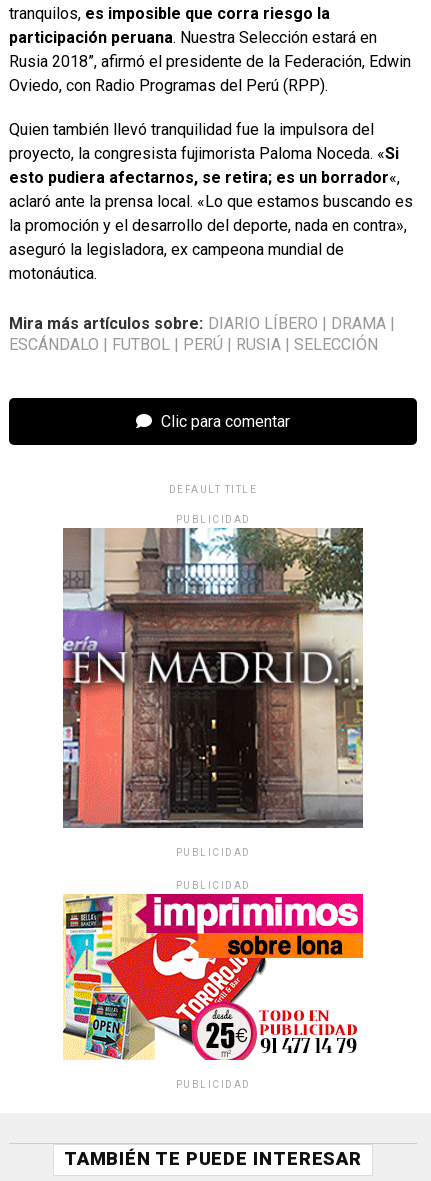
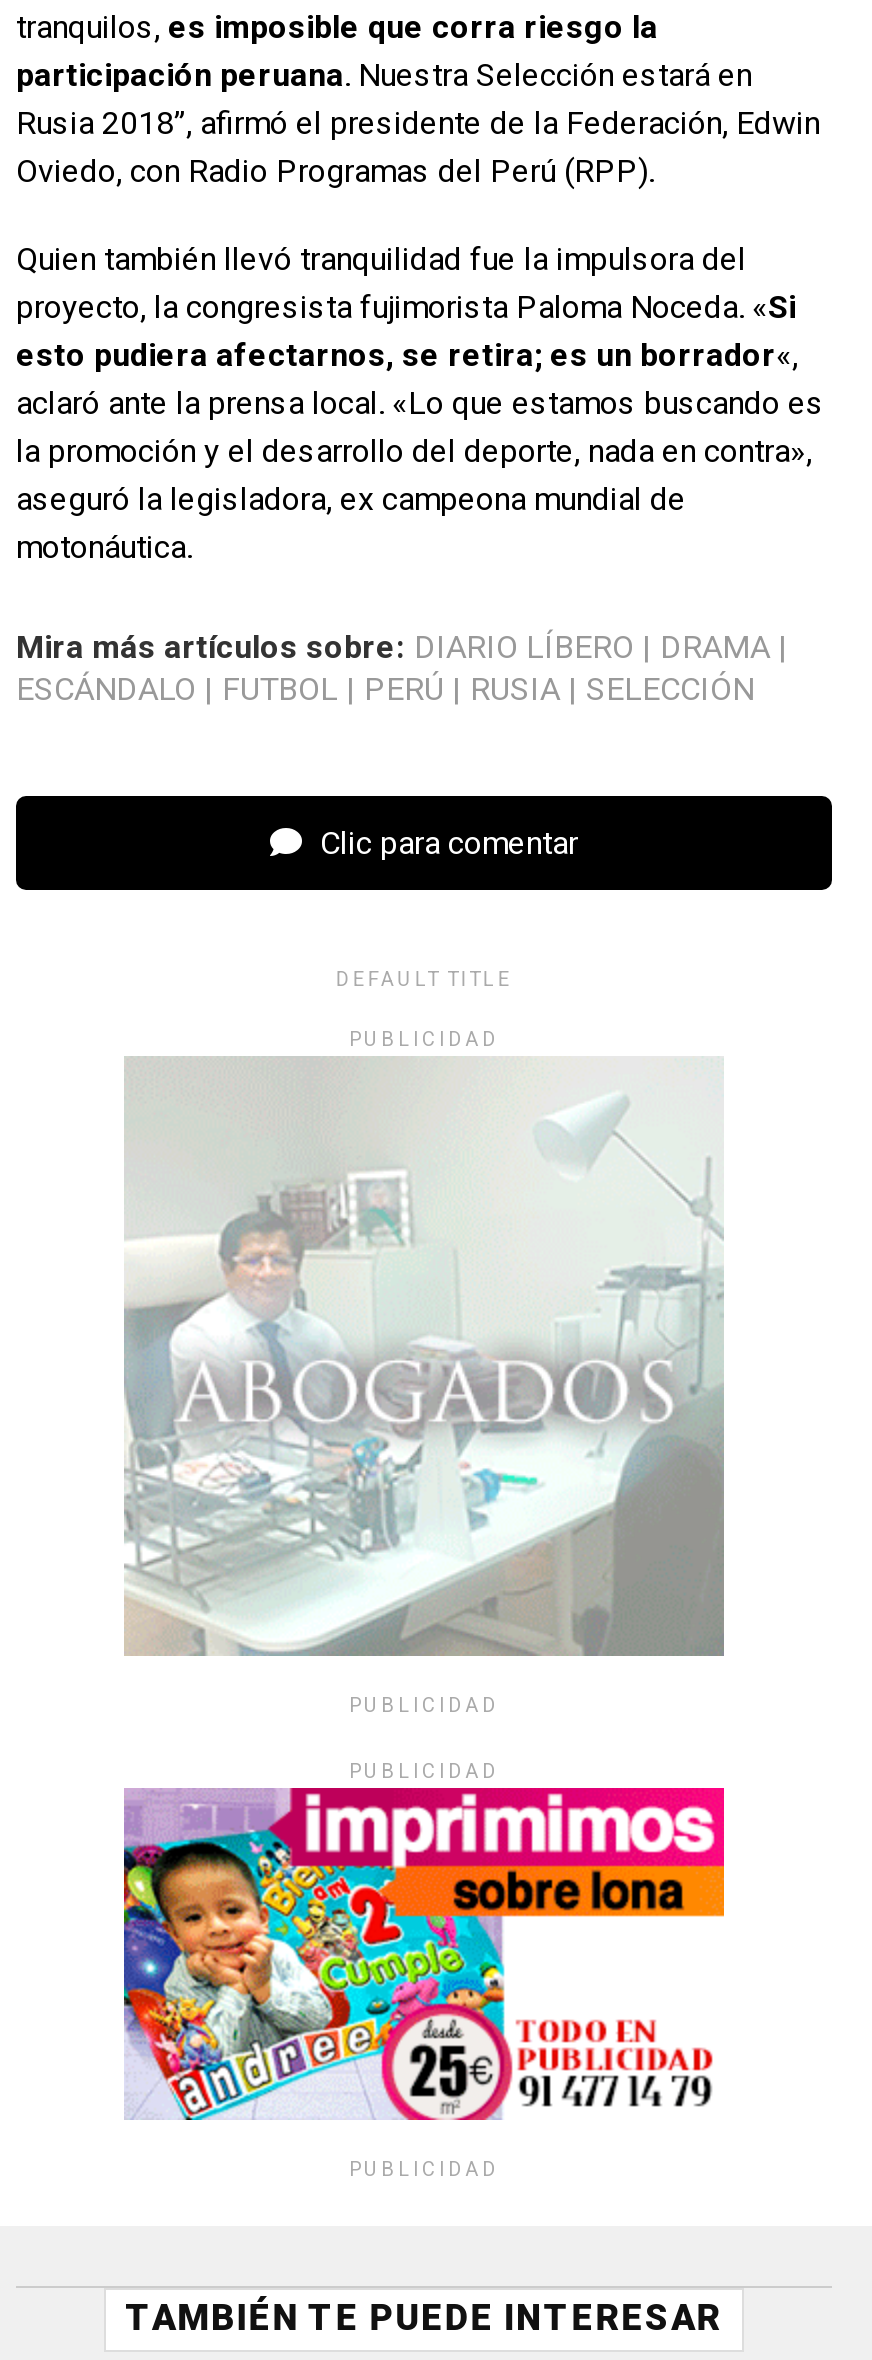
[62,527,364,829] [image] -> [124,1056,724,1656] [image]
[62,894,267,1060] [image] -> [122,1788,530,2122] [image]

